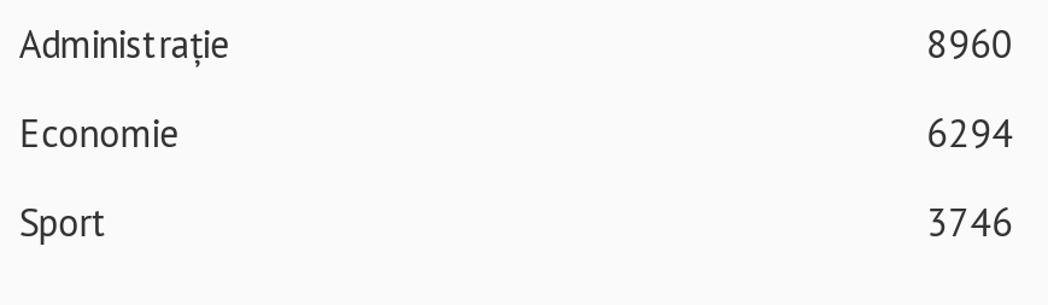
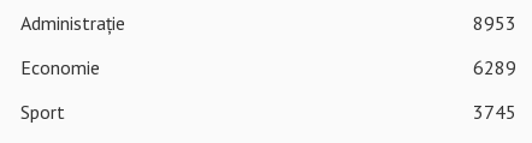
[926,18,1013,67] 8960 -> [473,10,516,34] 8953
[926,108,1013,156] 6294 -> [473,55,516,79] 6289
[926,197,1013,245] 3746 -> [473,99,516,123] 3745

